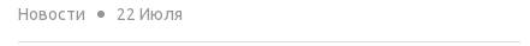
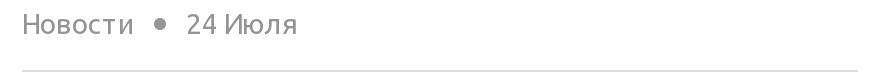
[18,5,183,24] Новости 22 Июля -> [22,9,296,41] Новости 24 Июля

